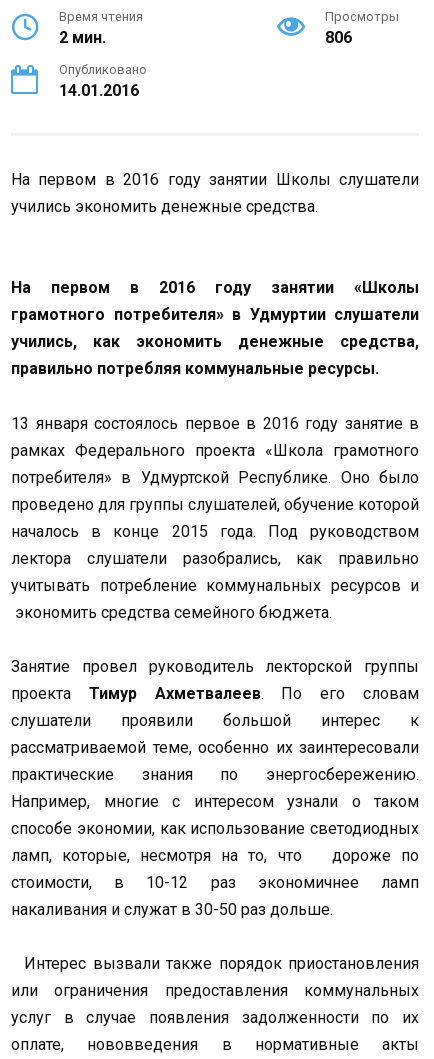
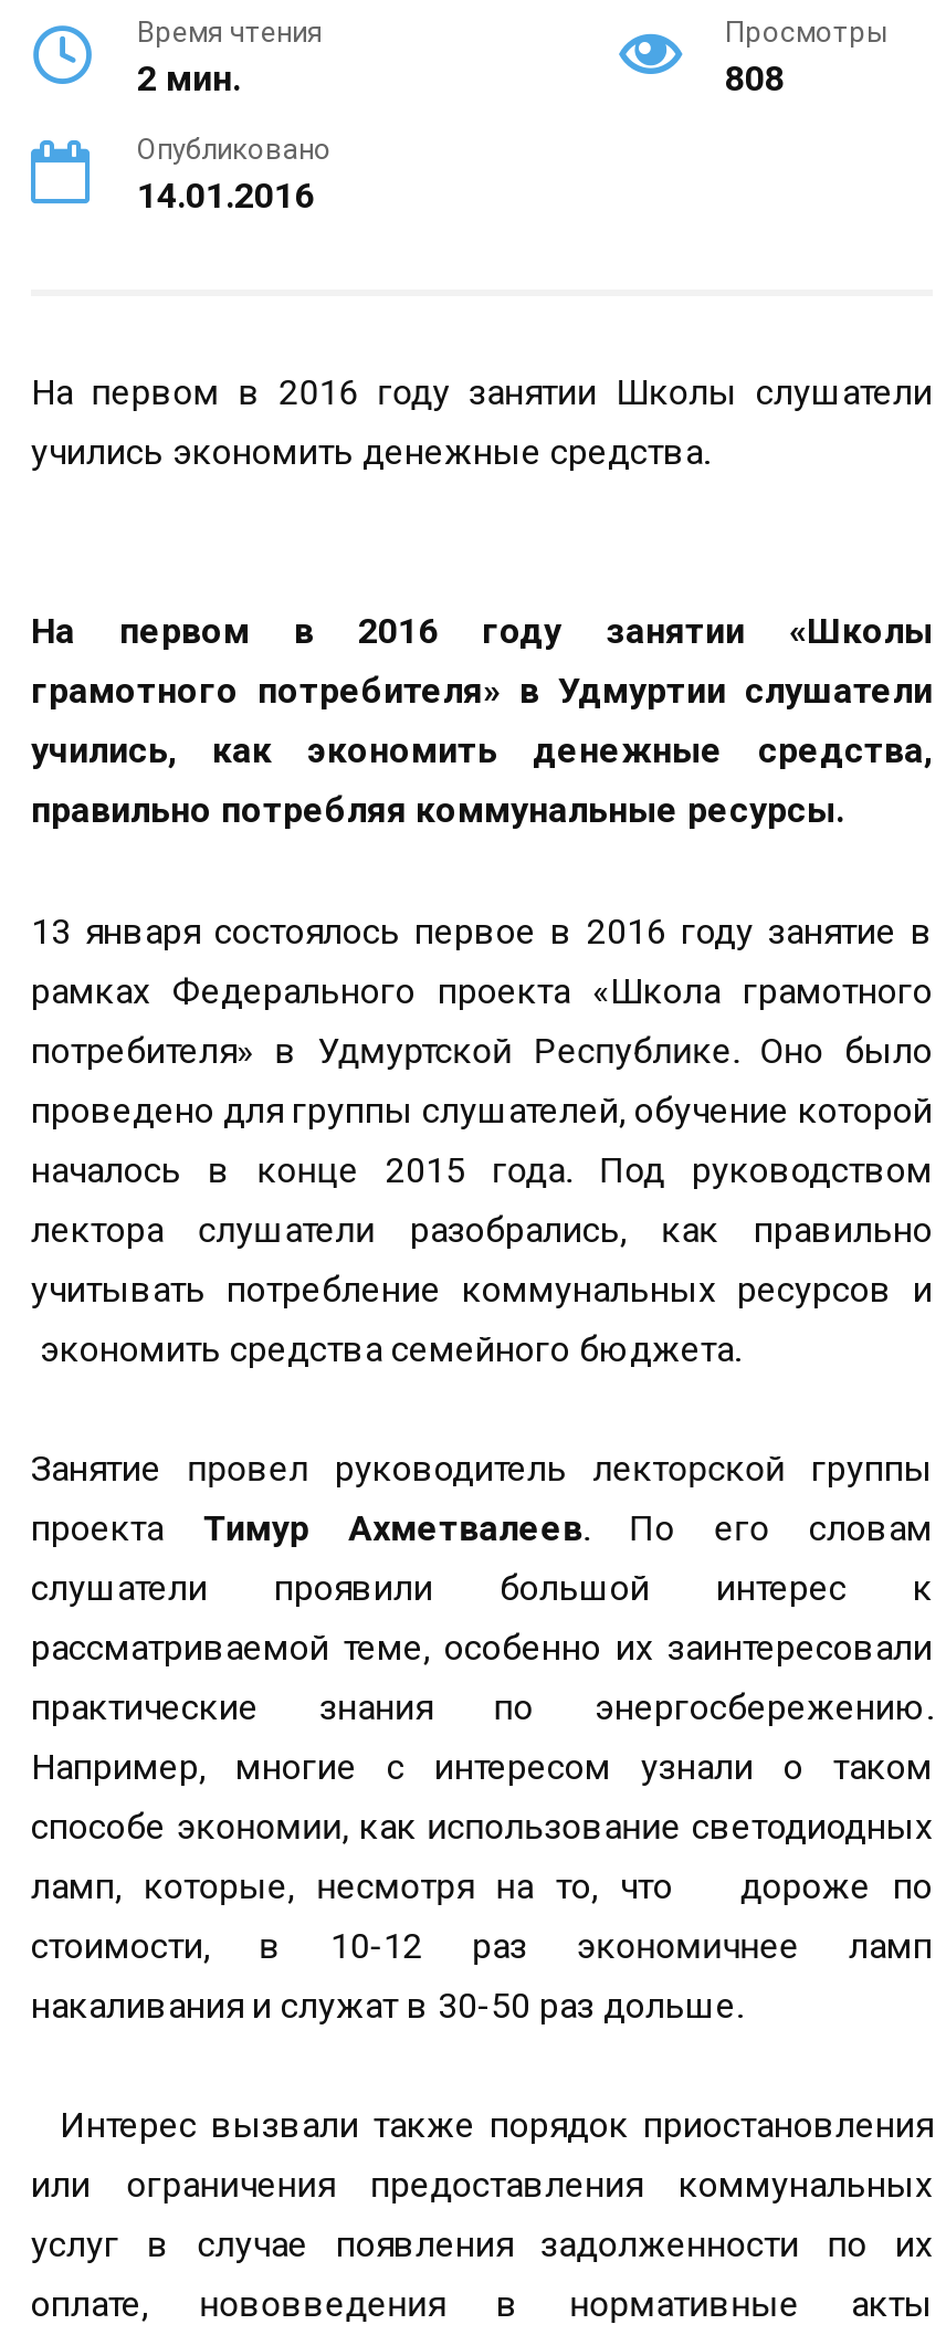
[325,28,352,47] 806 -> [725,57,785,99] 808

